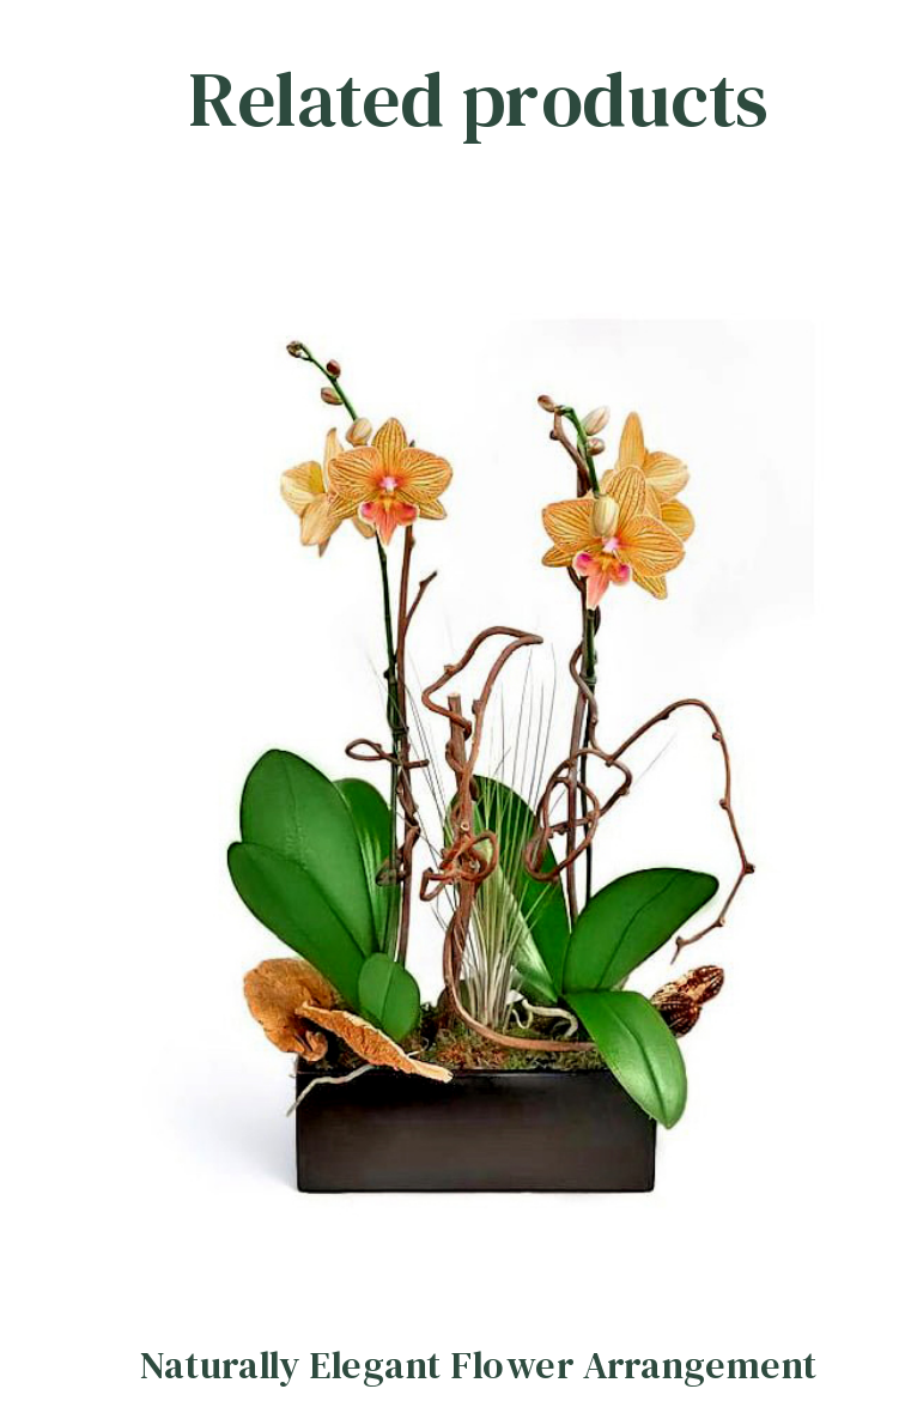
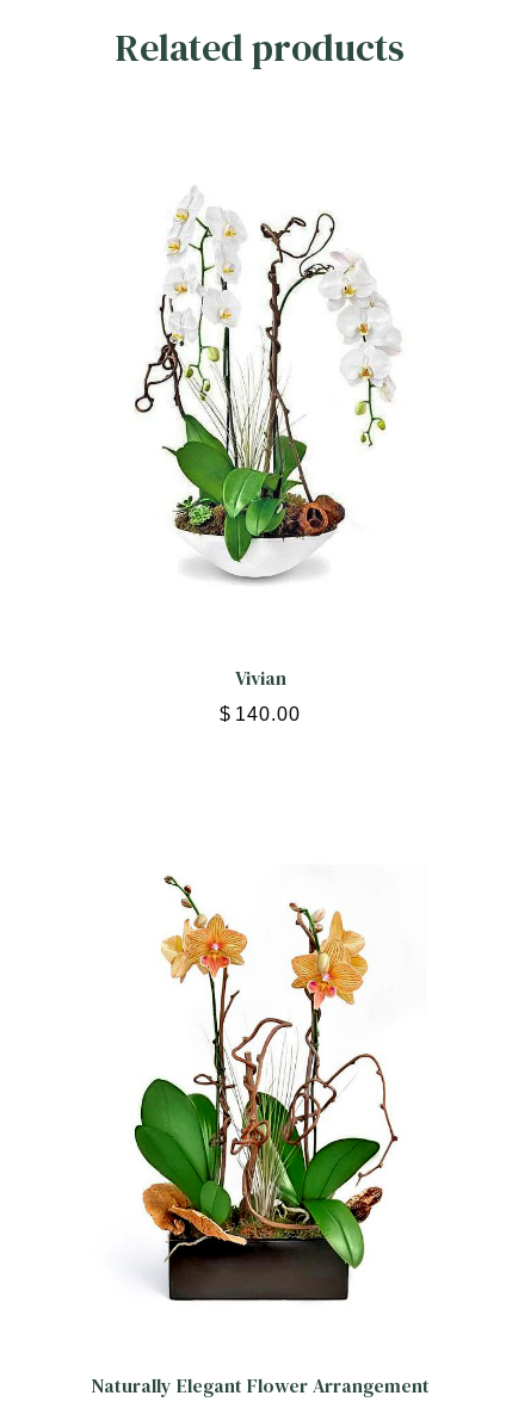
none -> [134,194,401,585] [image]
none -> [220,664,301,725] Vivian | $ 140.00

